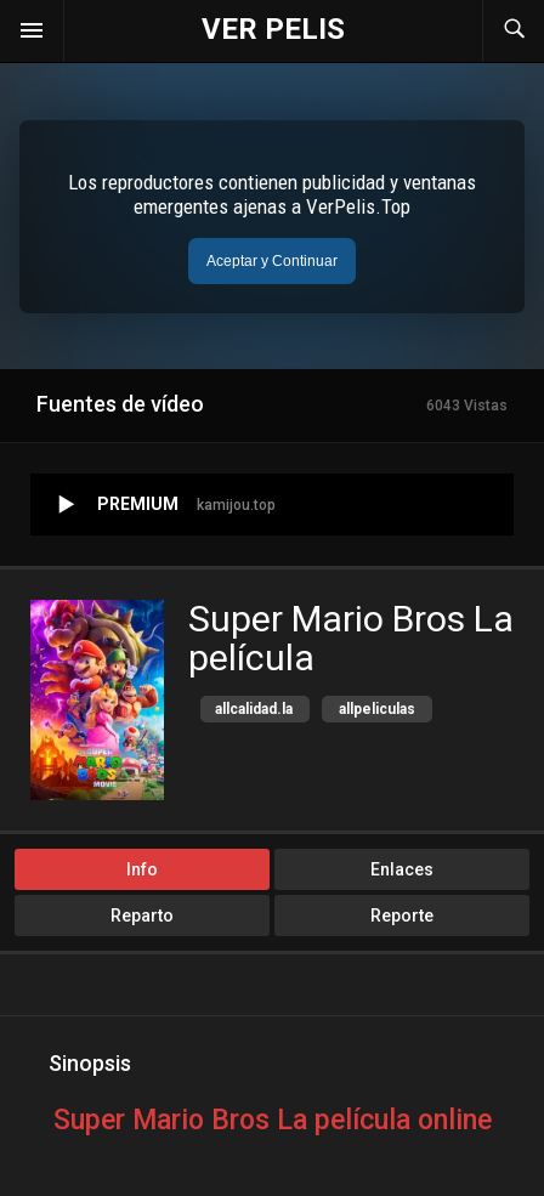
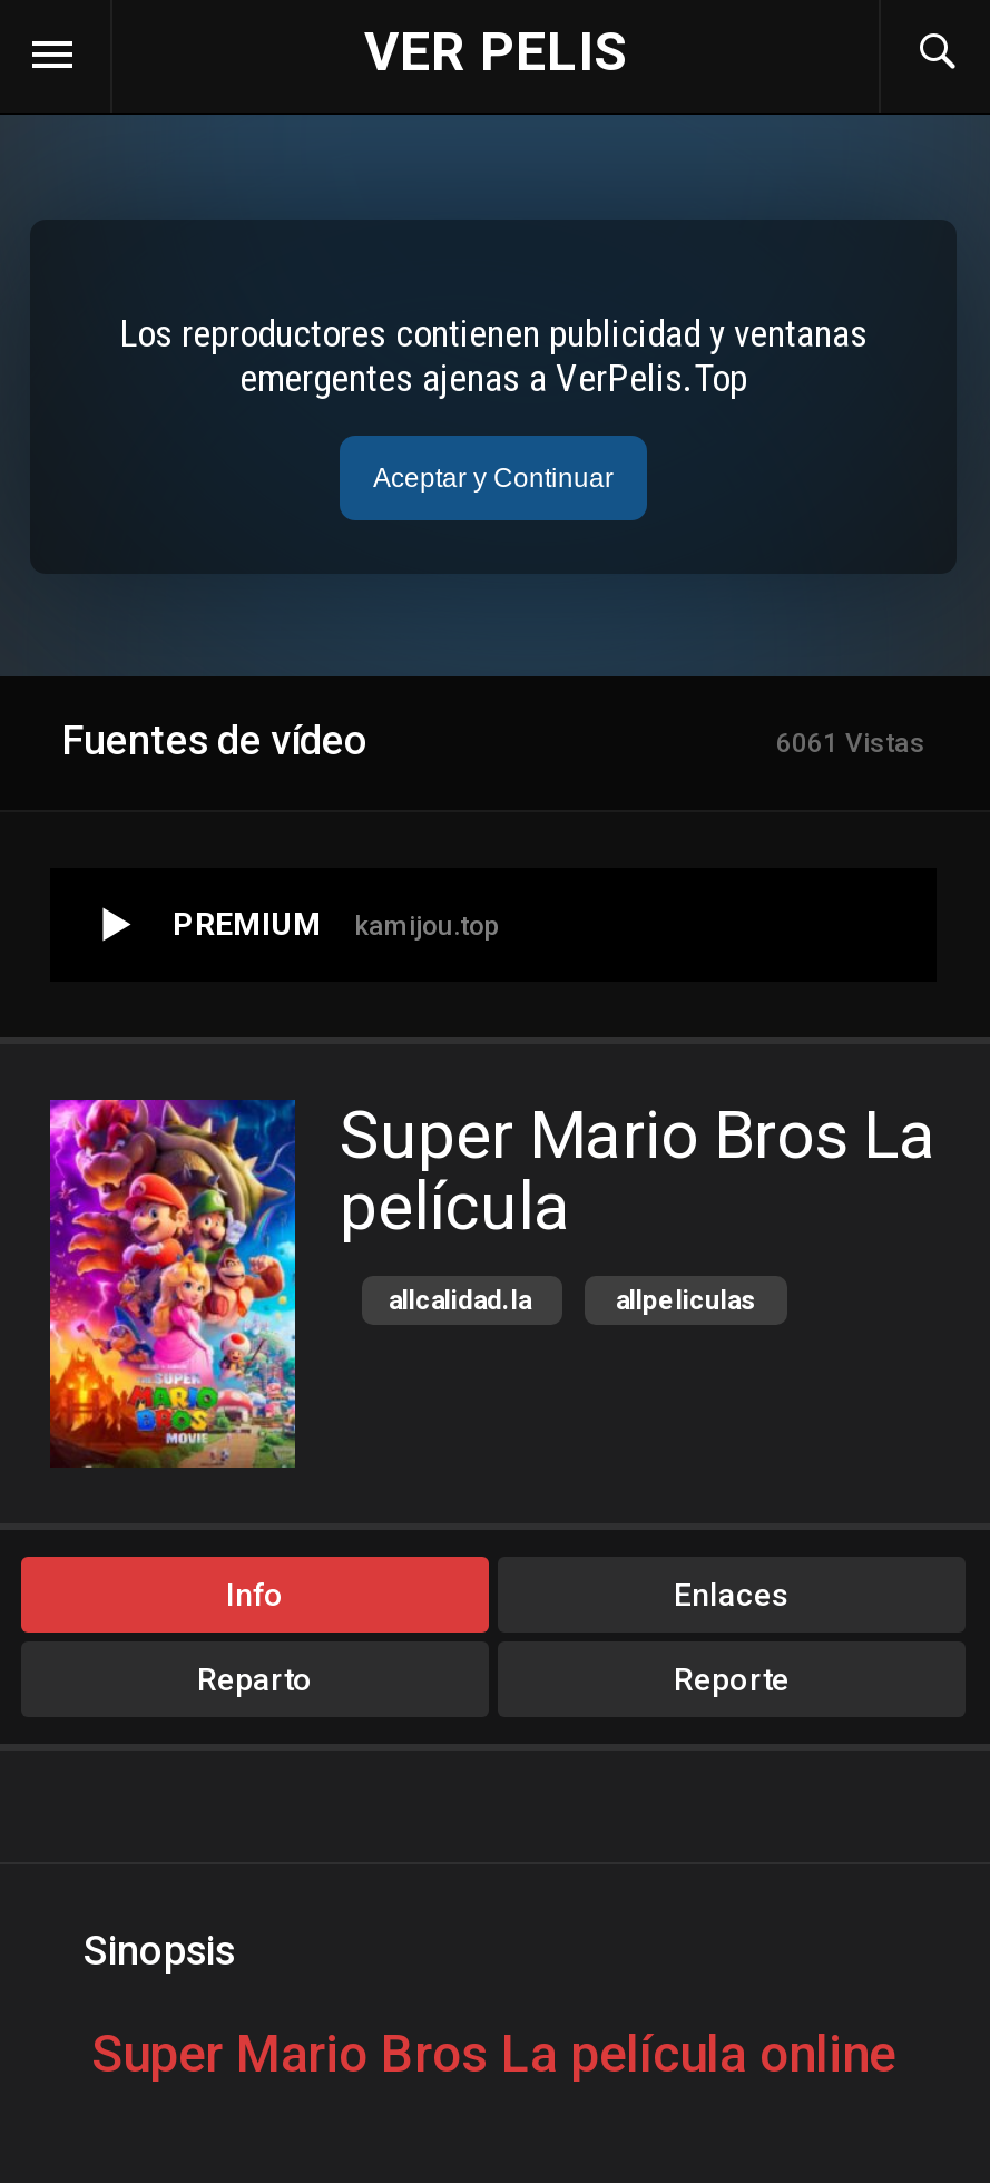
[426,397,508,414] 6043 Vistas -> [776,728,925,759] 6061 Vistas

